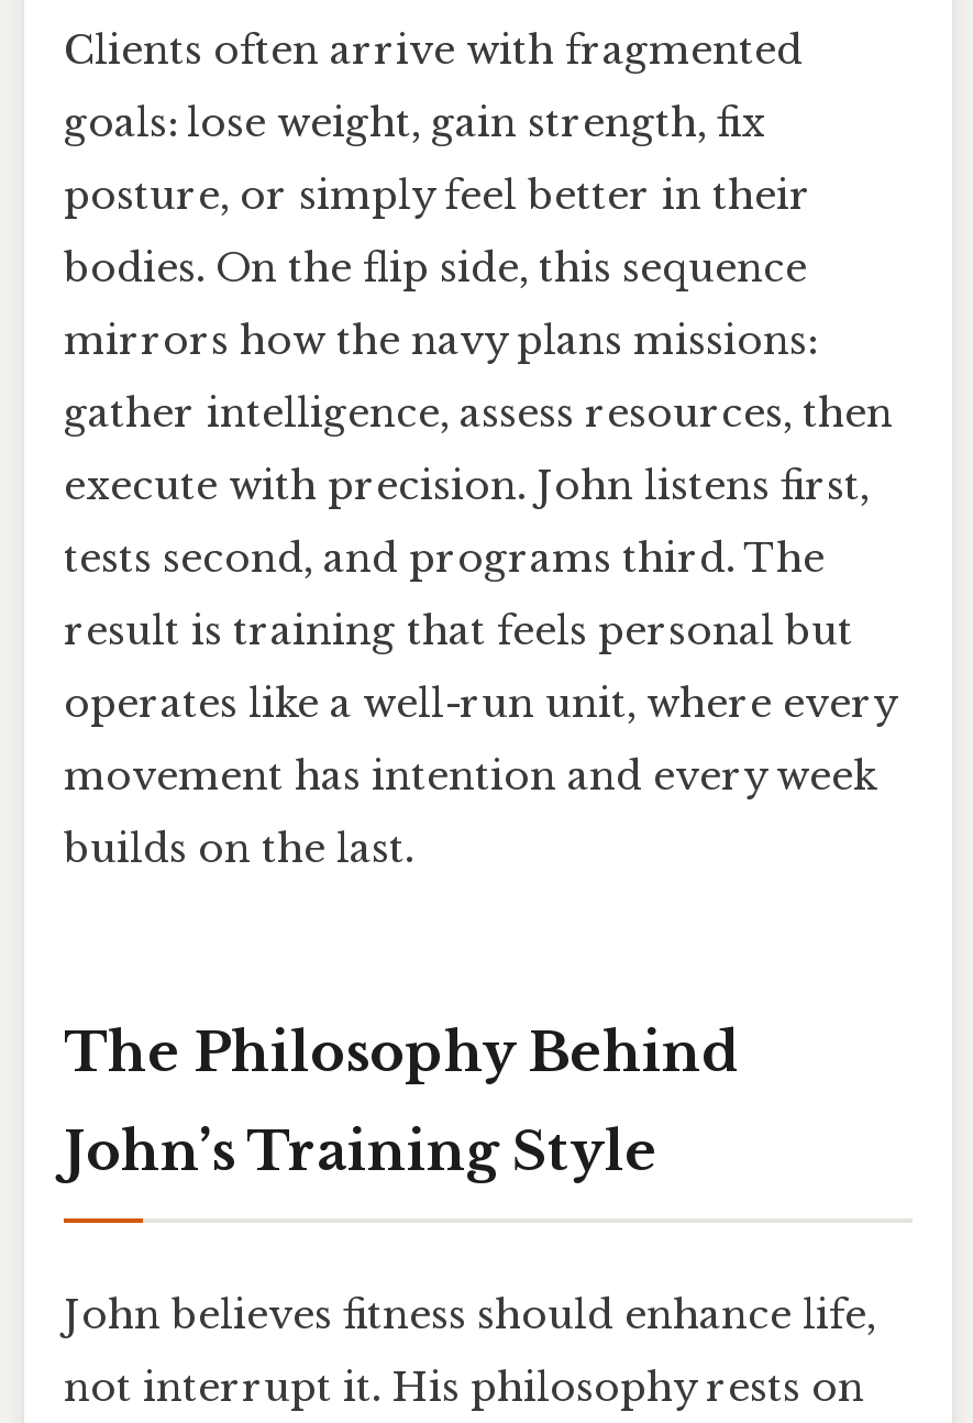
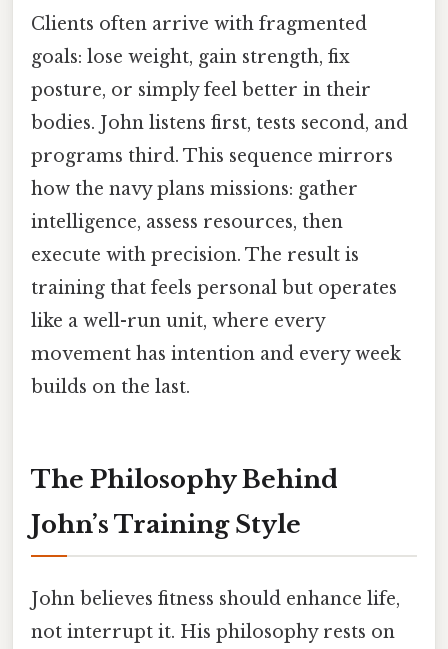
[64,244,807,293] bodies. On the flip side, this sequence -> [31,112,408,134] bodies. John listens first, tests second, and
[64,317,816,365] mirrors how the navy plans missions: -> [31,145,393,167] programs third. This sequence mirrors
[64,390,893,438] gather intelligence, assess resources, then -> [31,178,358,200] how the navy plans missions: gather
[64,462,869,510] execute with precision. John listens first, -> [31,211,343,233] intelligence, assess resources, then
[64,535,825,583] tests second, and programs third. The -> [31,244,359,266] execute with precision. The result is
[64,607,853,656] result is training that feels personal but -> [31,277,397,299] training that feels personal but operates
[64,680,895,728] operates like a well-run unit, where every -> [31,310,325,332] like a well-run unit, where every

